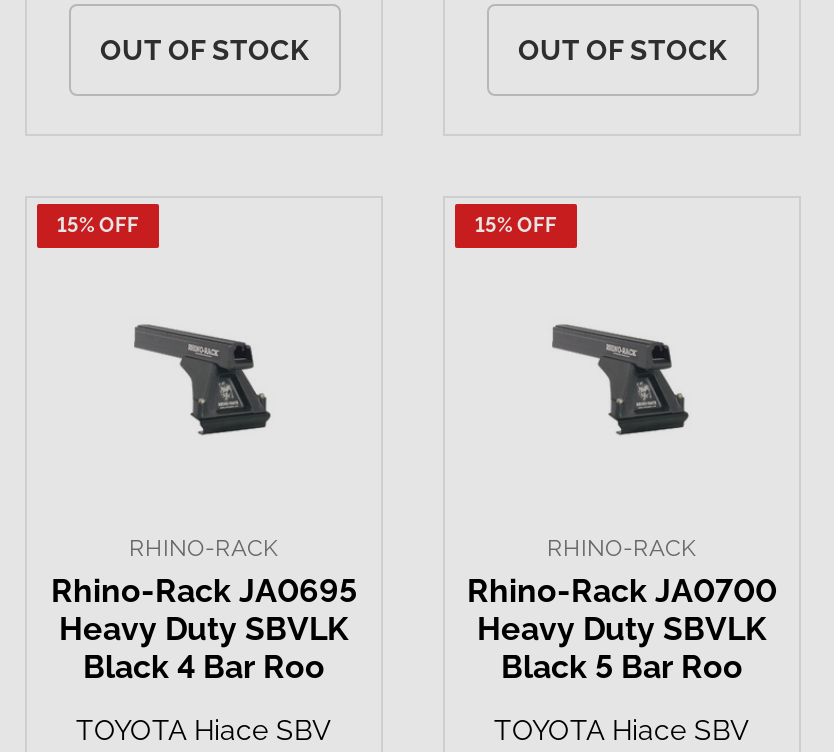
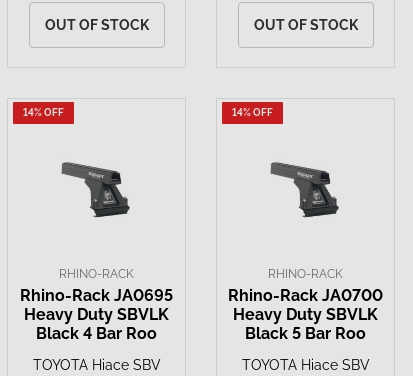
[57,214,139,236] 15% OFF -> [23,107,64,118] 14% OFF
[475,214,557,236] 15% OFF -> [232,107,273,118] 14% OFF

